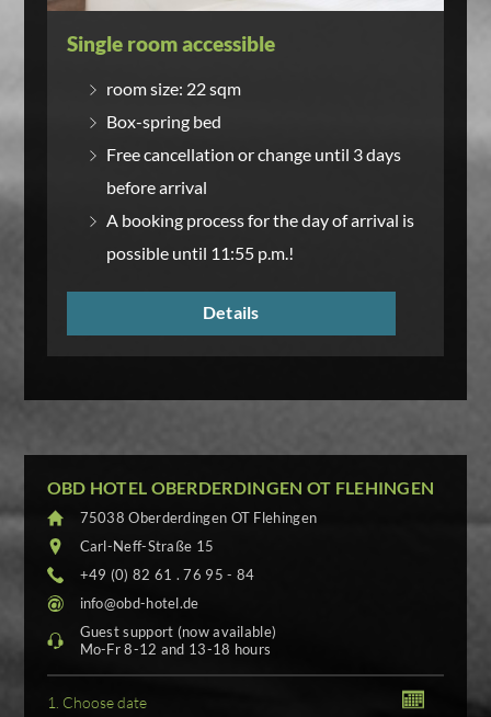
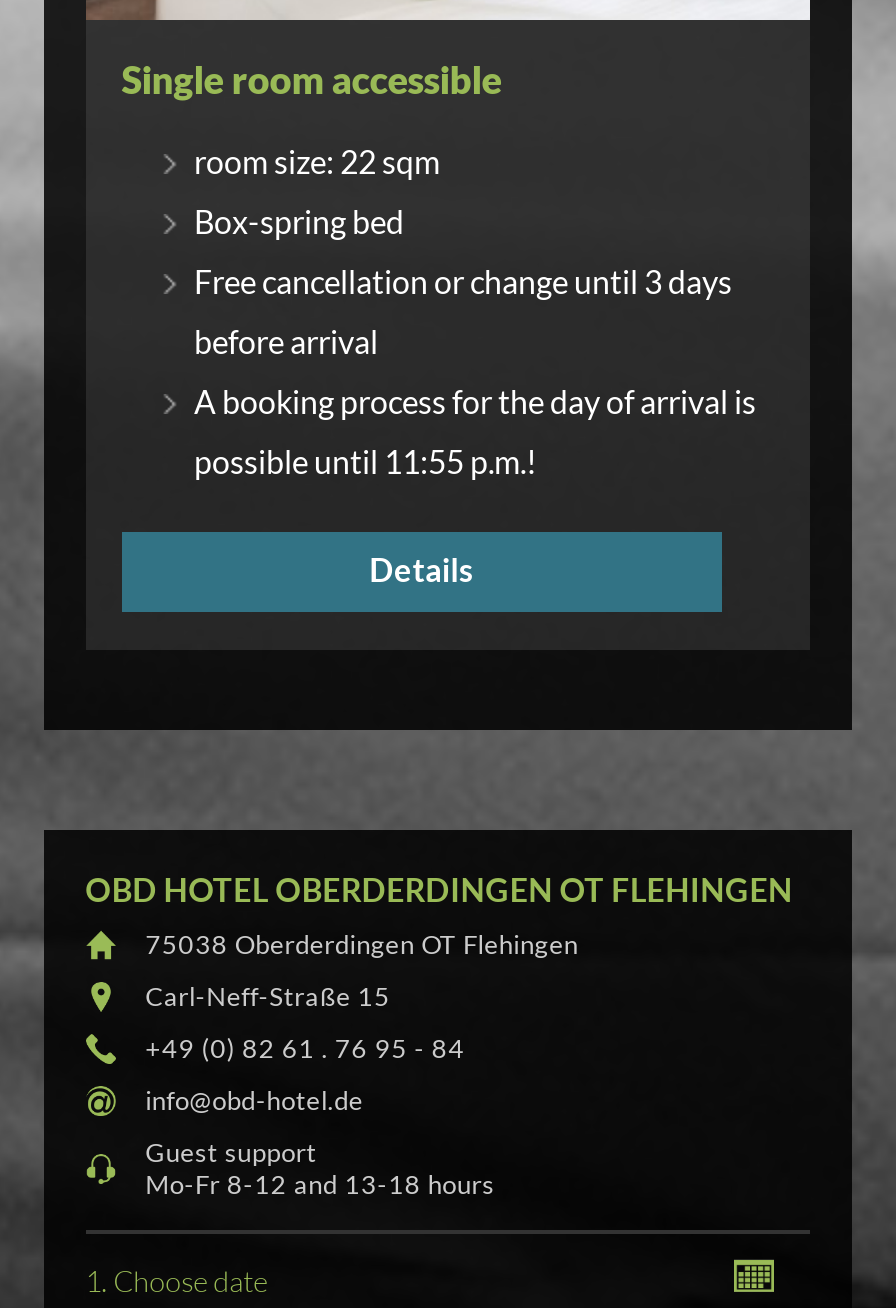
[80,622,277,640] Guest support (now available) -> [145,1135,317,1167] Guest support

